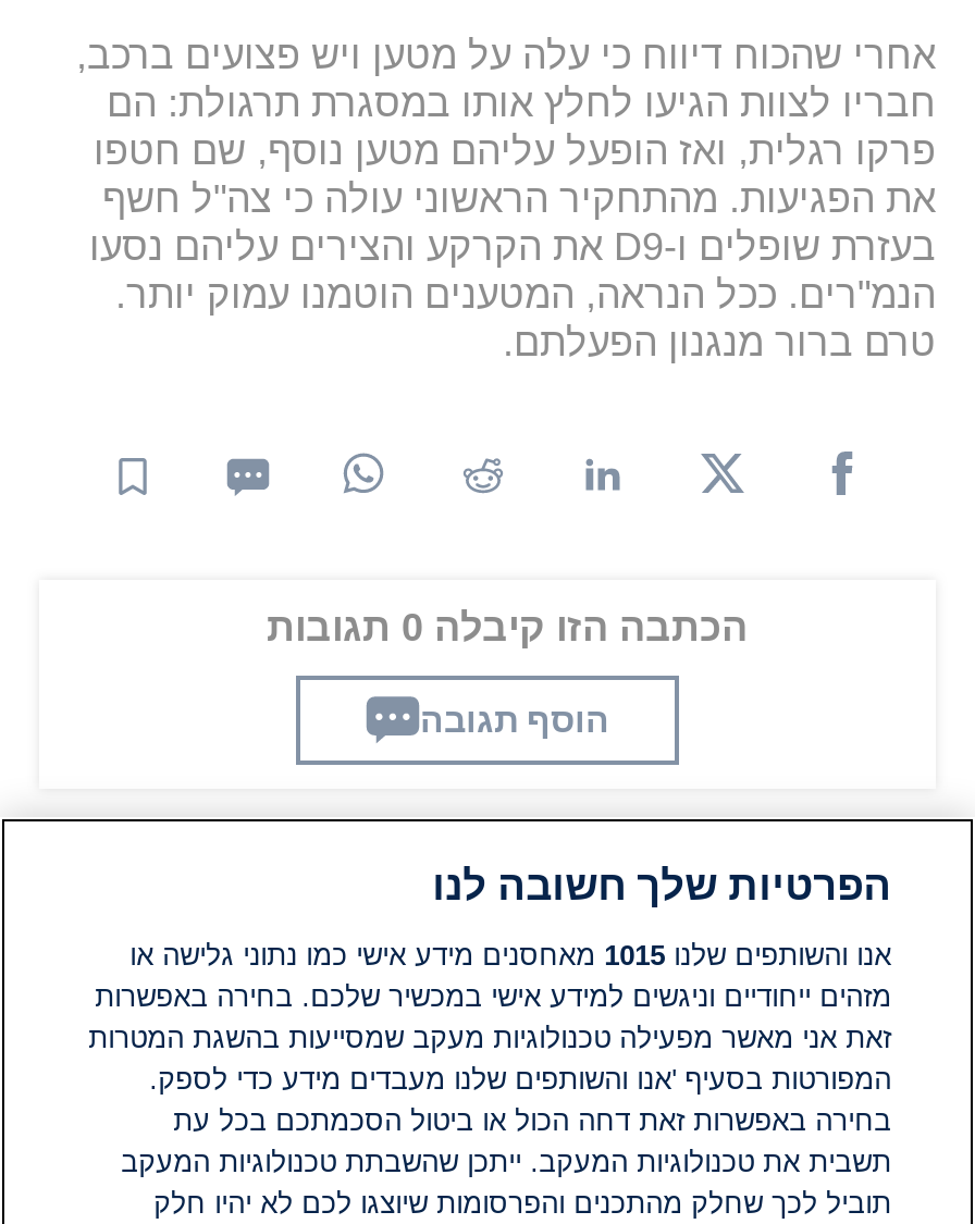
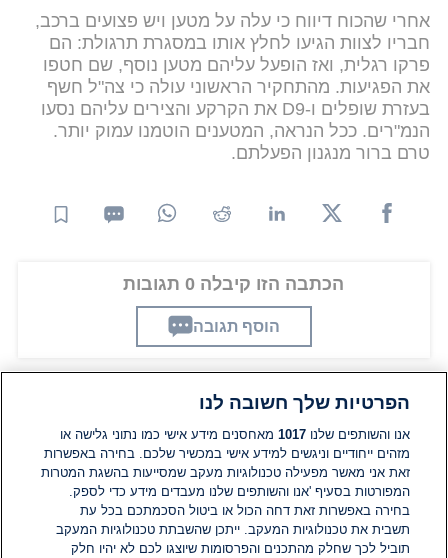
[130,939,891,972] אנו והשותפים שלנו 1015 מאחסנים מידע אישי כמו נתוני גלישה או -> [60,427,410,442] אנו והשותפים שלנו 1017 מאחסנים מידע אישי כמו נתוני גלישה או

